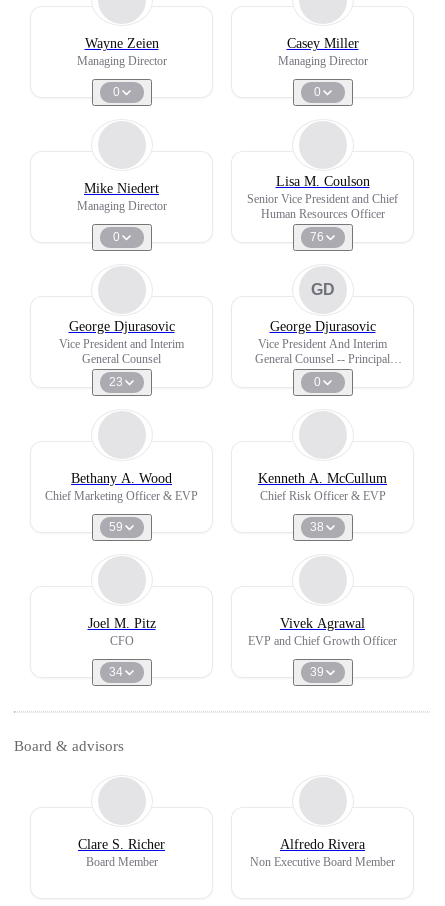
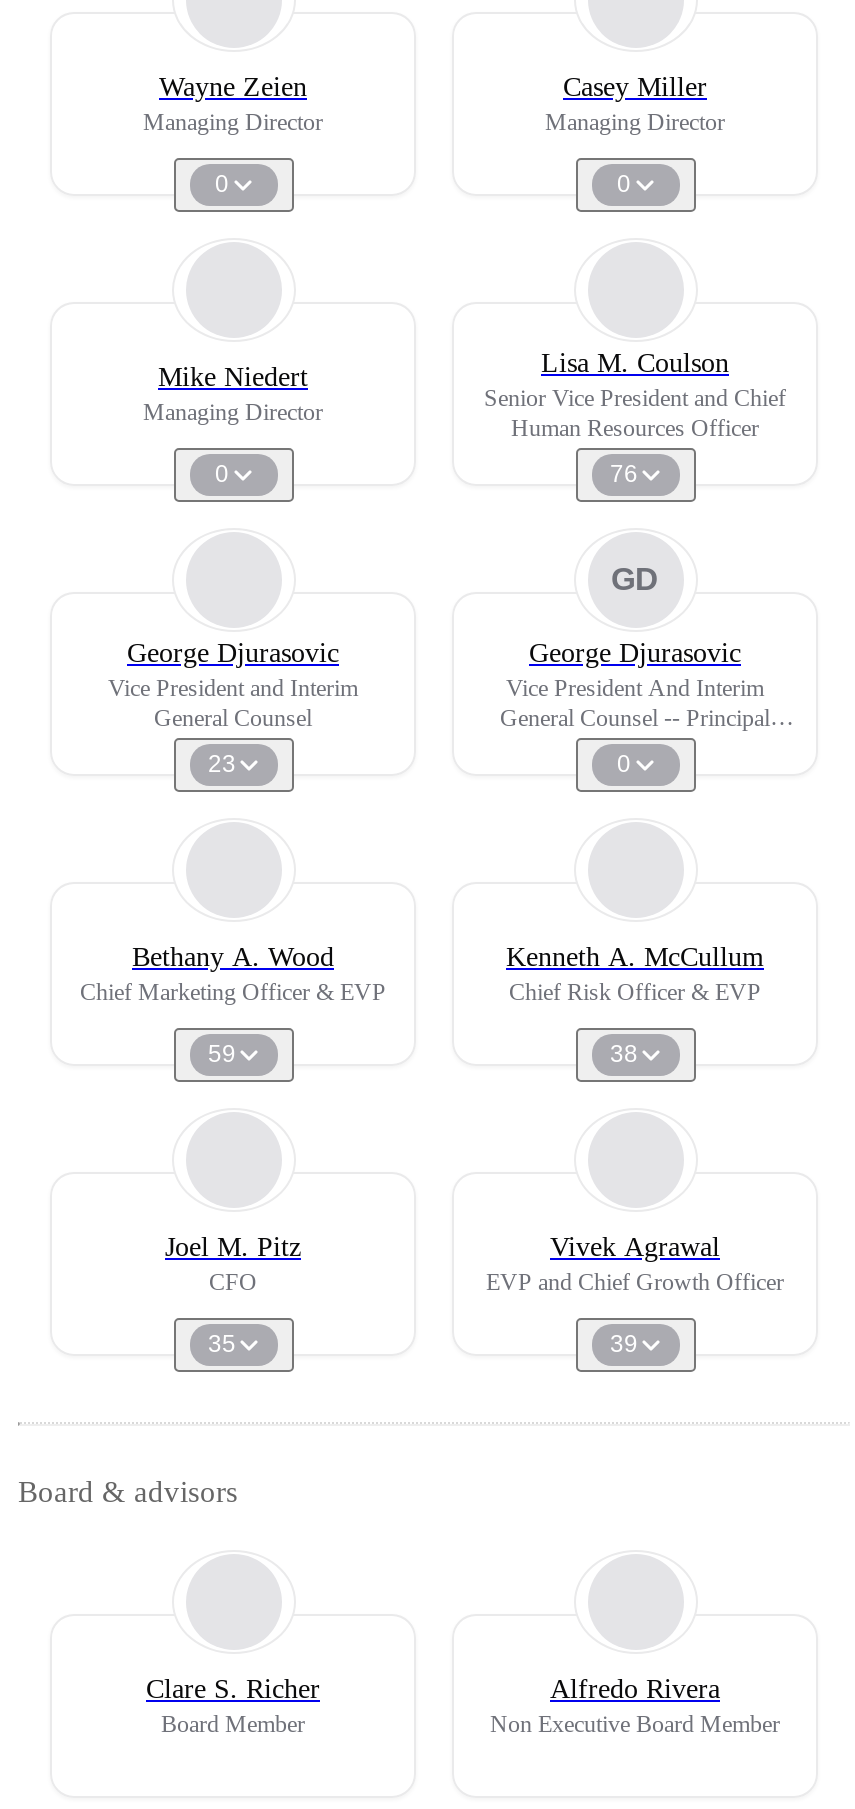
[109,665,123,679] 34 -> [208,1330,236,1358] 35

